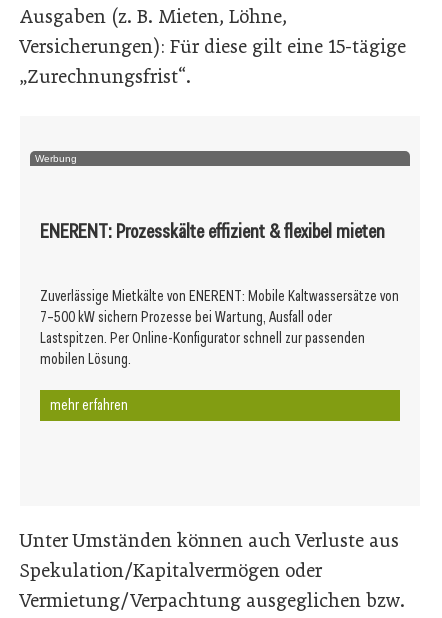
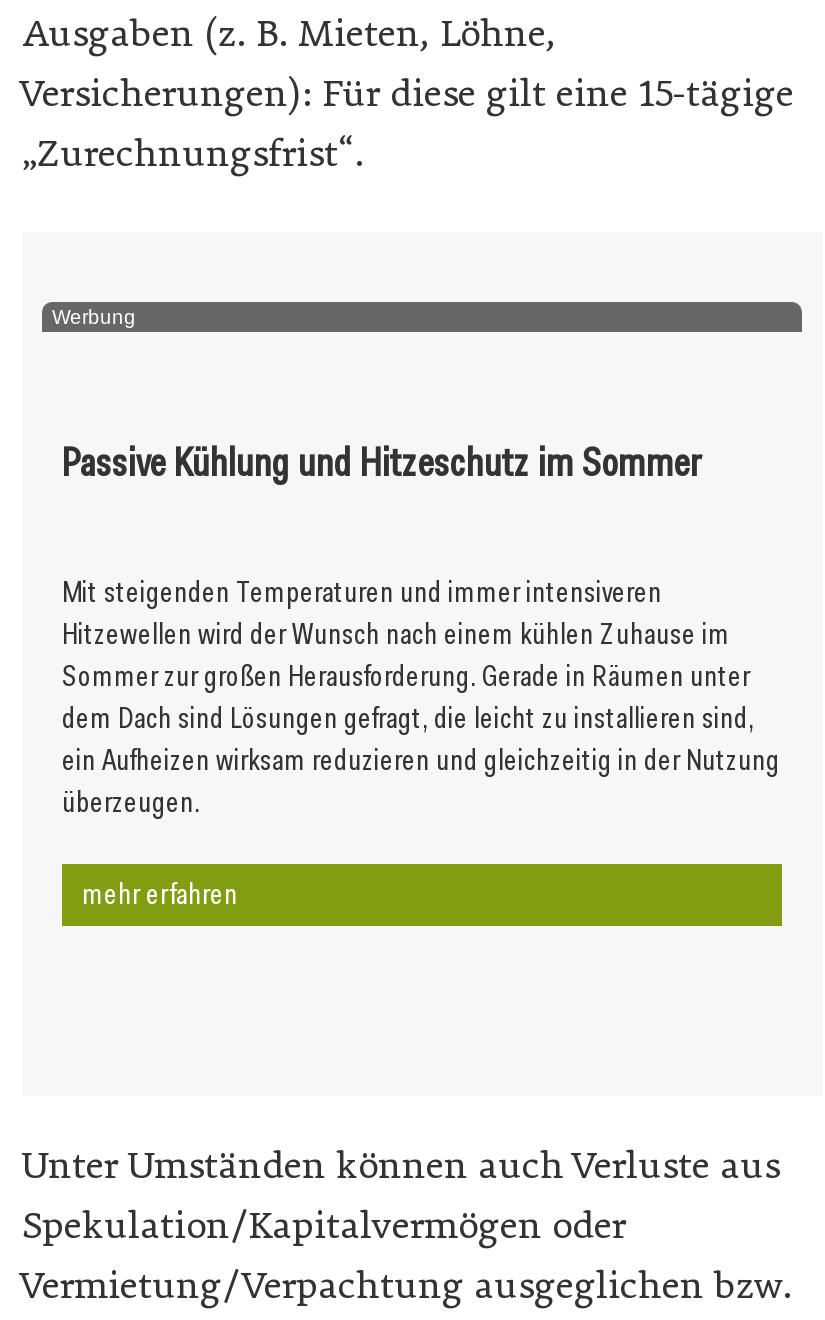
[40,218,385,244] ENERENT: Prozesskälte effizient & flexibel mieten -> [62,436,700,488] Passive Kühlung und Hitzeschutz im Sommer
[40,286,399,369] Zuverlässige Mietkälte von ENERENT: Mobile Kaltwassersätze von | 7–500 kW sichern Prozesse bei Wartung, Ausfall oder | Lastspitzen. Per Online-Konfigurator schnell zur passenden | mobilen Lösung. -> [62,572,780,822] Mit steigenden Temperaturen und immer intensiveren | Hitzewellen wird der Wunsch nach einem kühlen Zuhause im | Sommer zur großen Herausforderung. Gerade in Räumen unter | dem Dach sind Lösungen gefragt, die leicht zu installieren sind, | ein Aufheizen wirksam reduzieren und gleichzeitig in der Nutzung | überzeugen.

